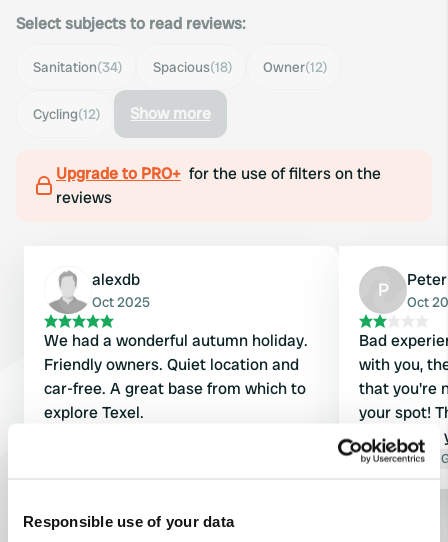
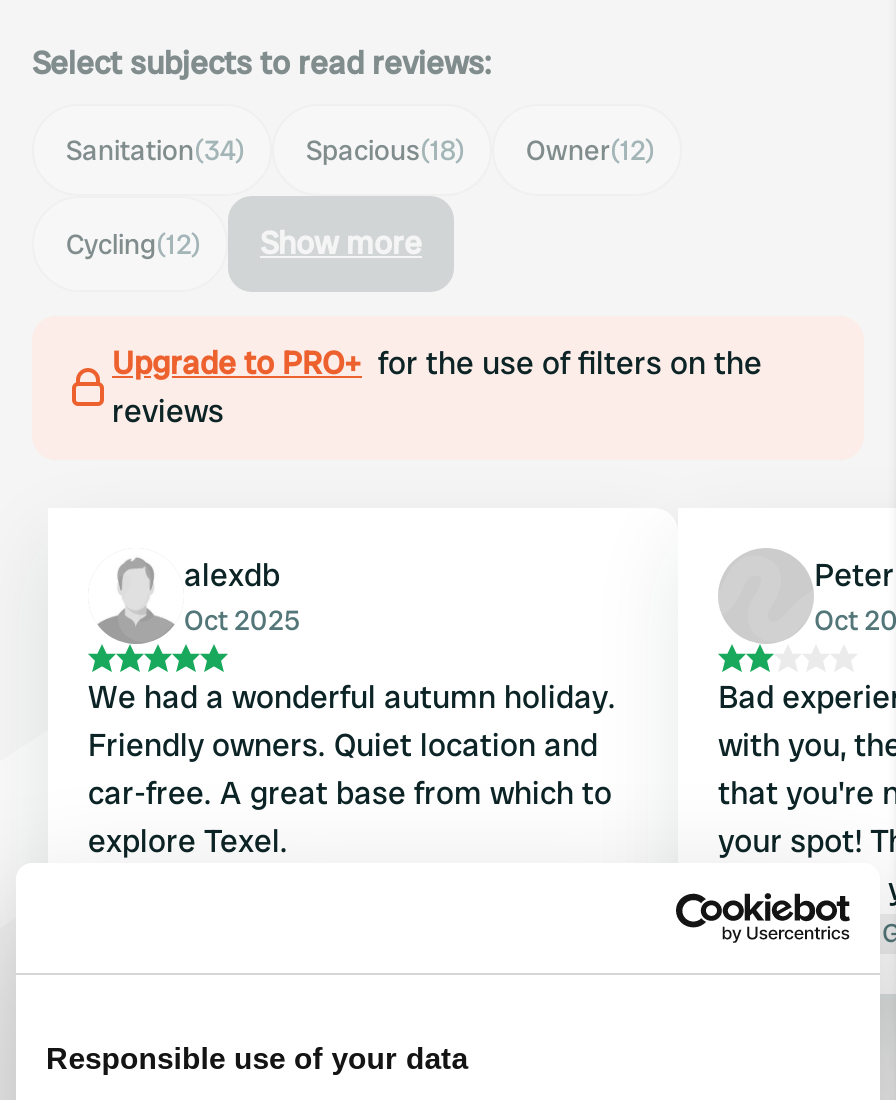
[378,278,389,301] P -> none

